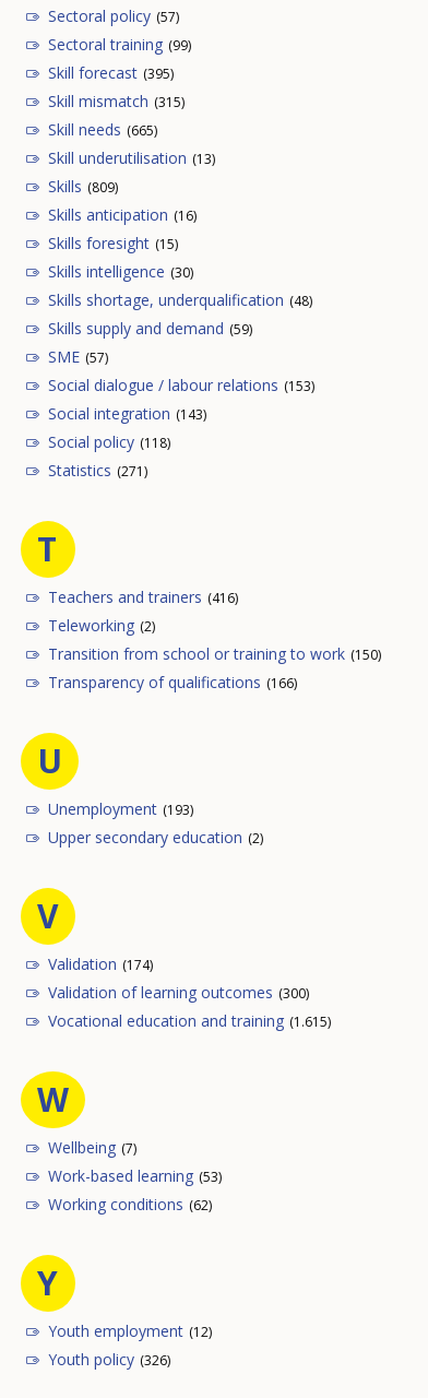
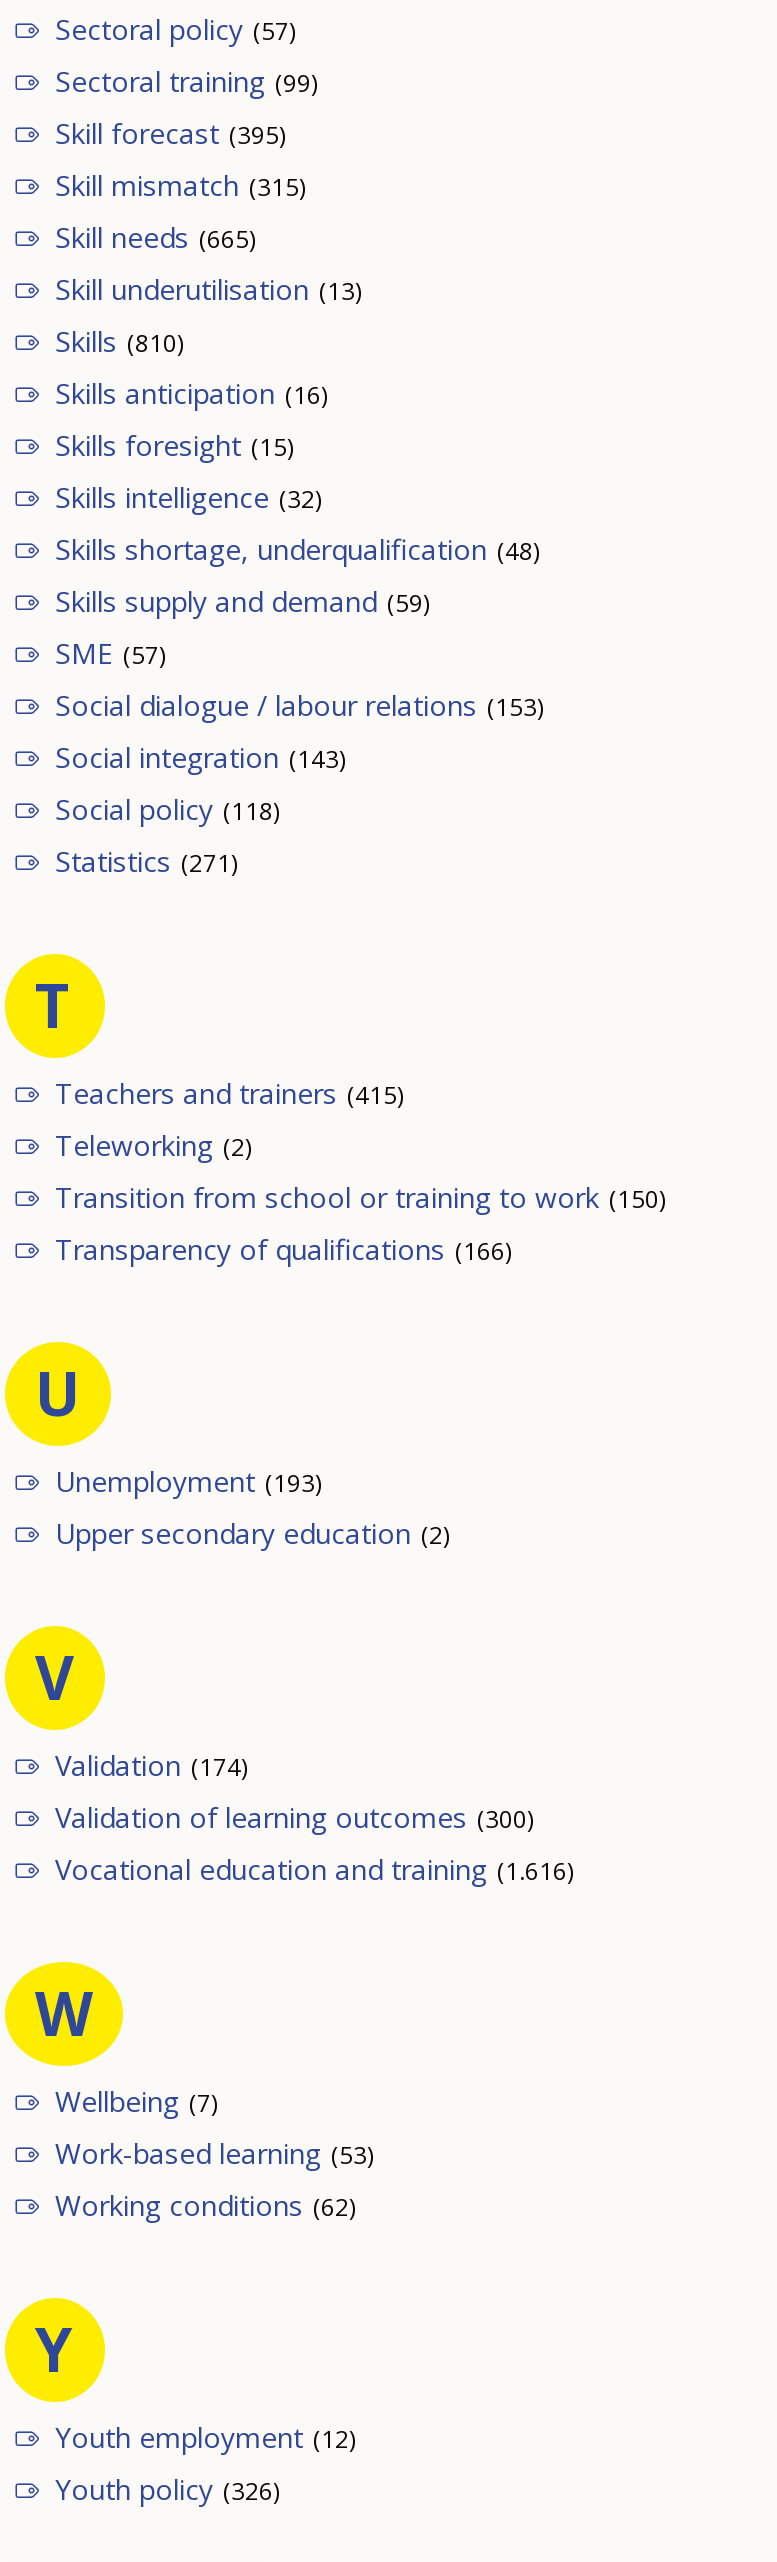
[48,175,118,196] Skills (809) -> [55,321,183,359] Skills (810)
[48,260,193,281] Skills intelligence (30) -> [55,477,321,515] Skills intelligence (32)
[48,586,238,607] Teachers and trainers (416) -> [55,1073,403,1111] Teachers and trainers (415)
[48,1010,331,1030] Vocational education and training (1.615) -> [55,1849,573,1887] Vocational education and training (1.616)

